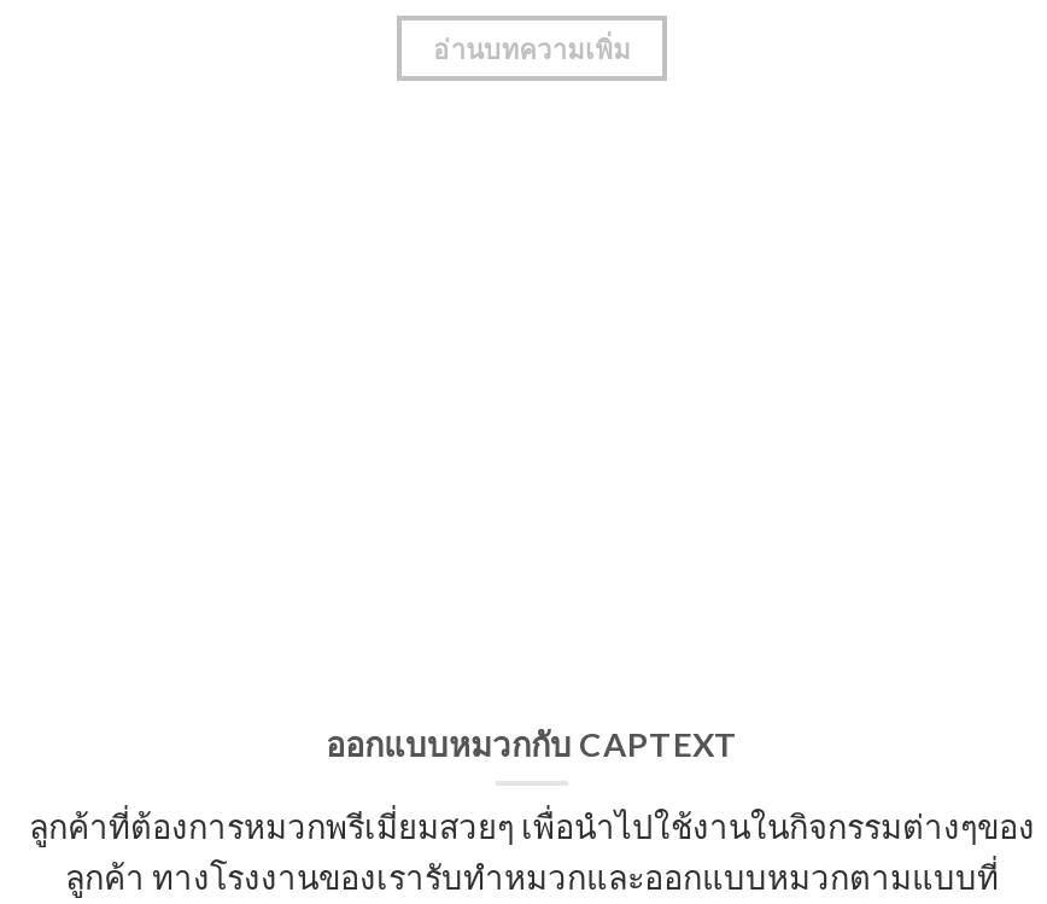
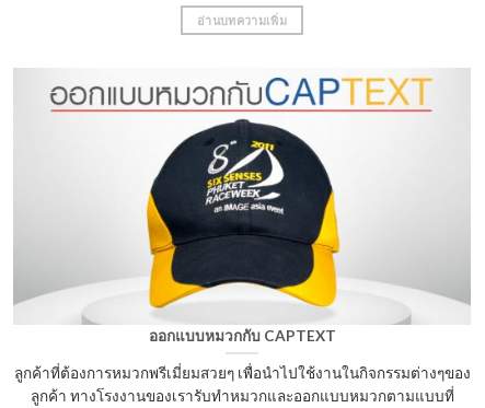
none -> [13,70,471,325] [image]

